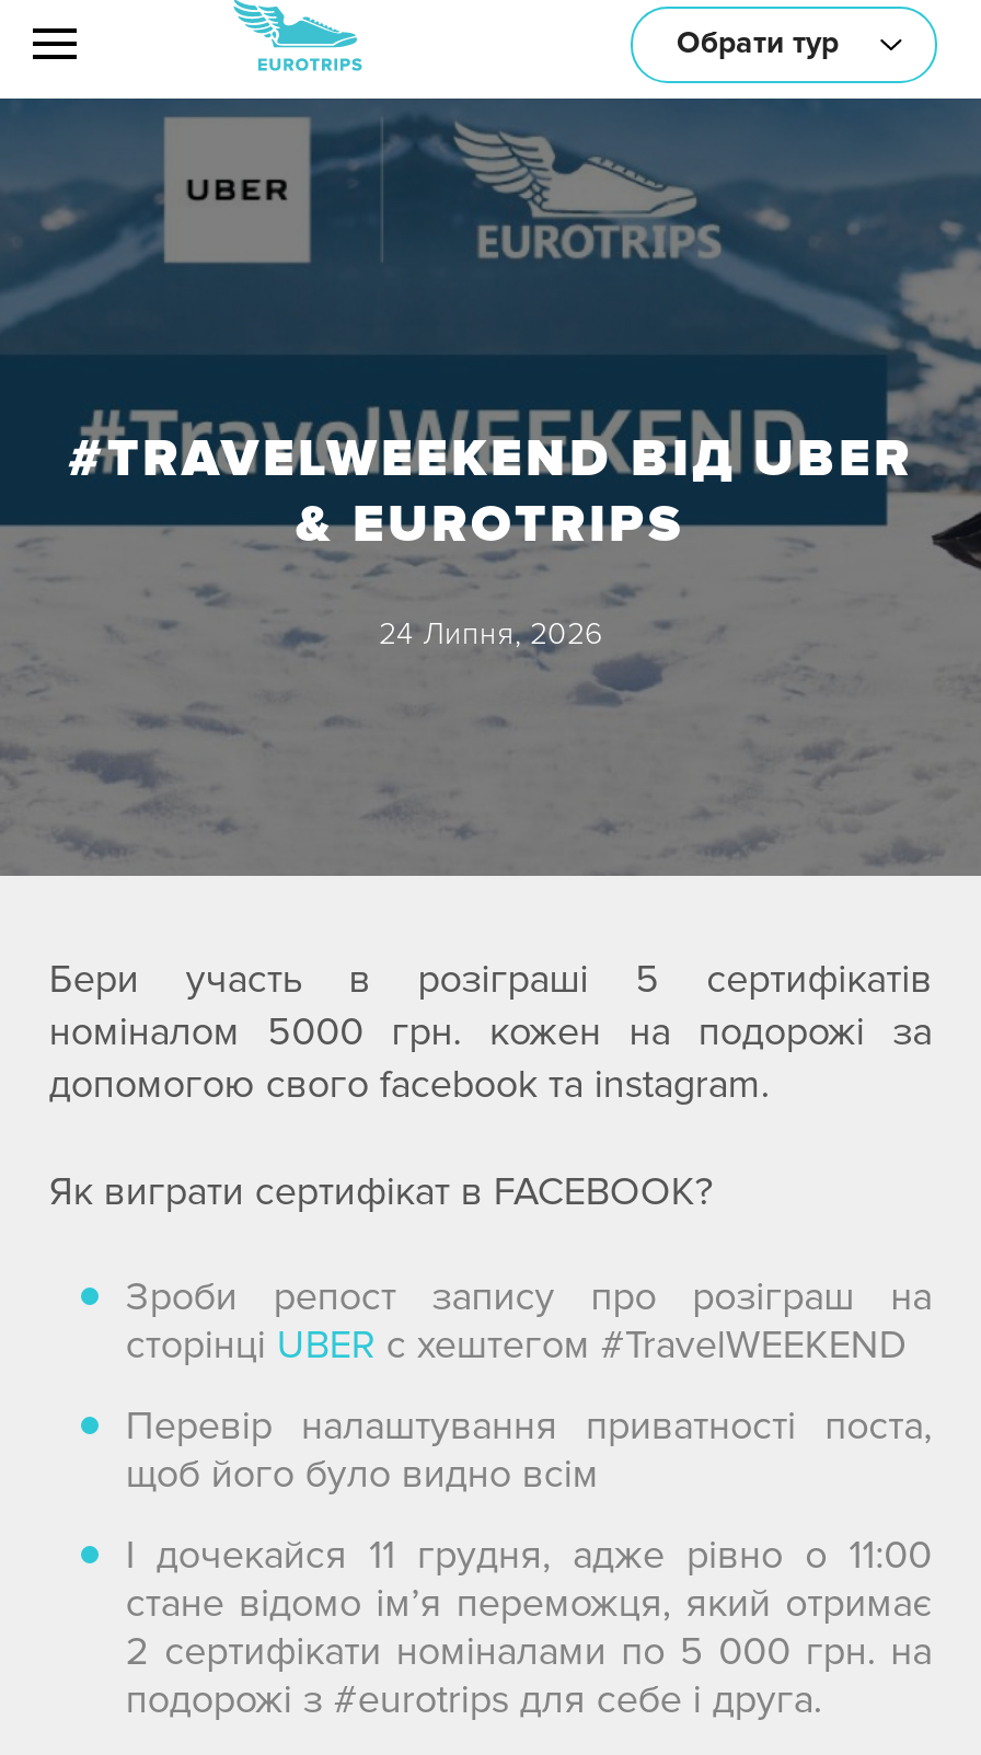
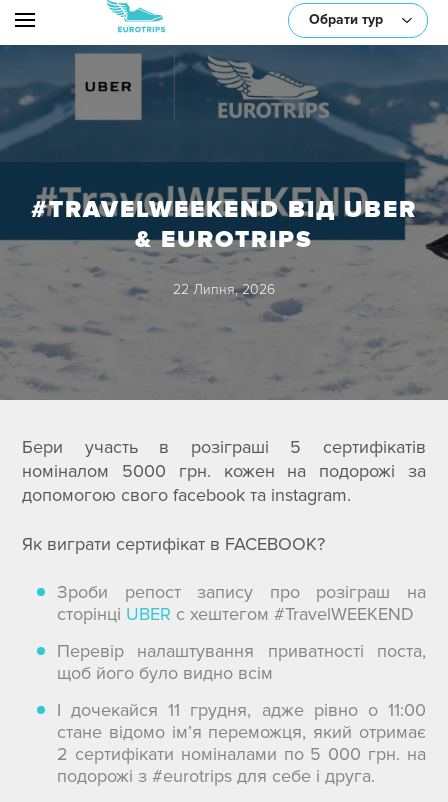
[379,615,602,653] 24 Липня, 2026 -> [173,281,275,298] 22 Липня, 2026

